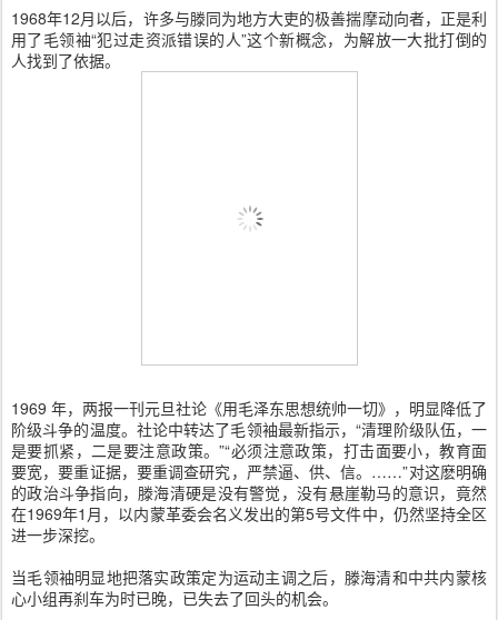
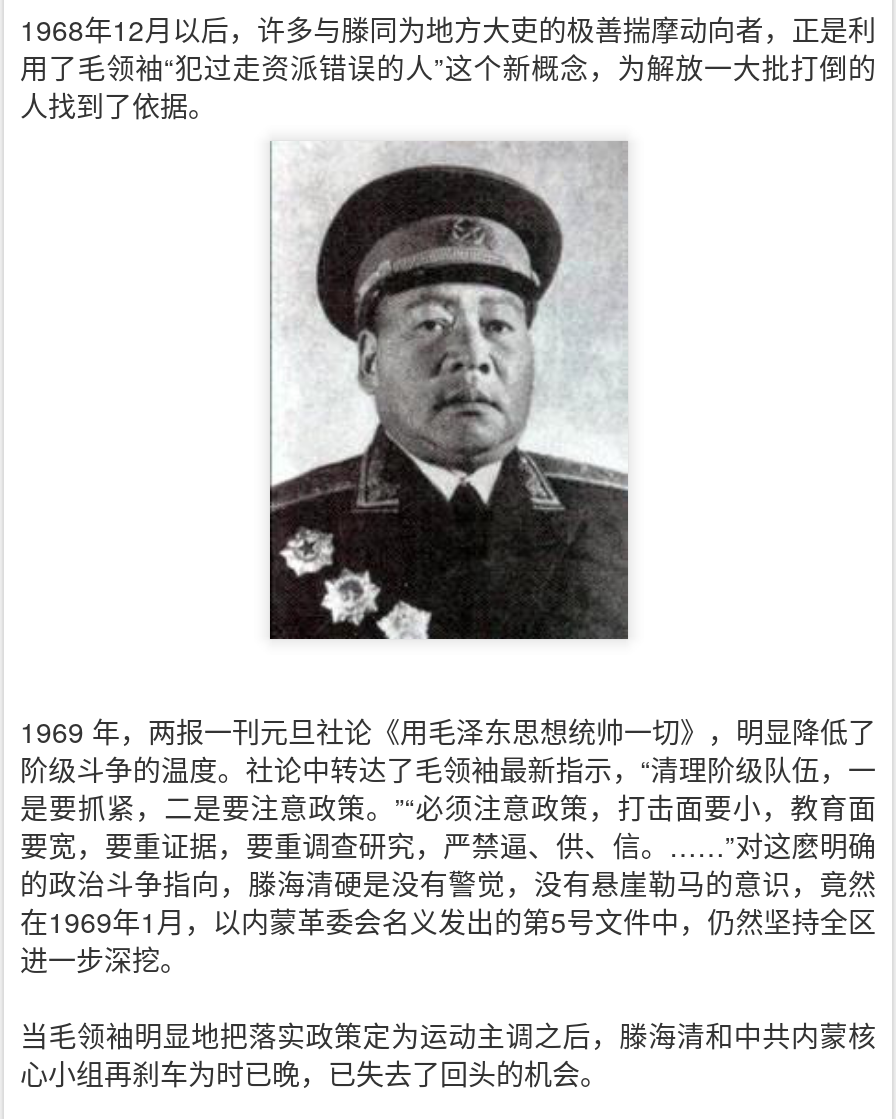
none -> [266,139,630,643] [image]

